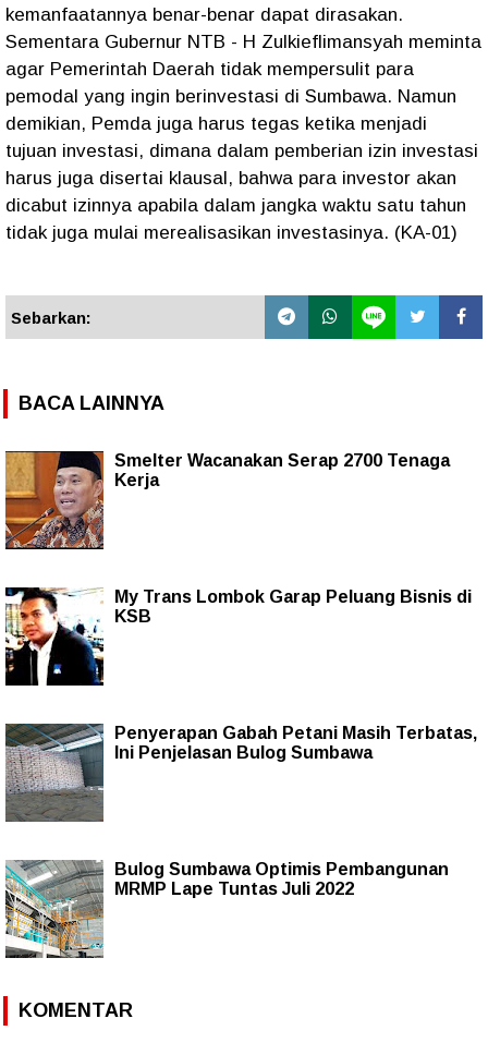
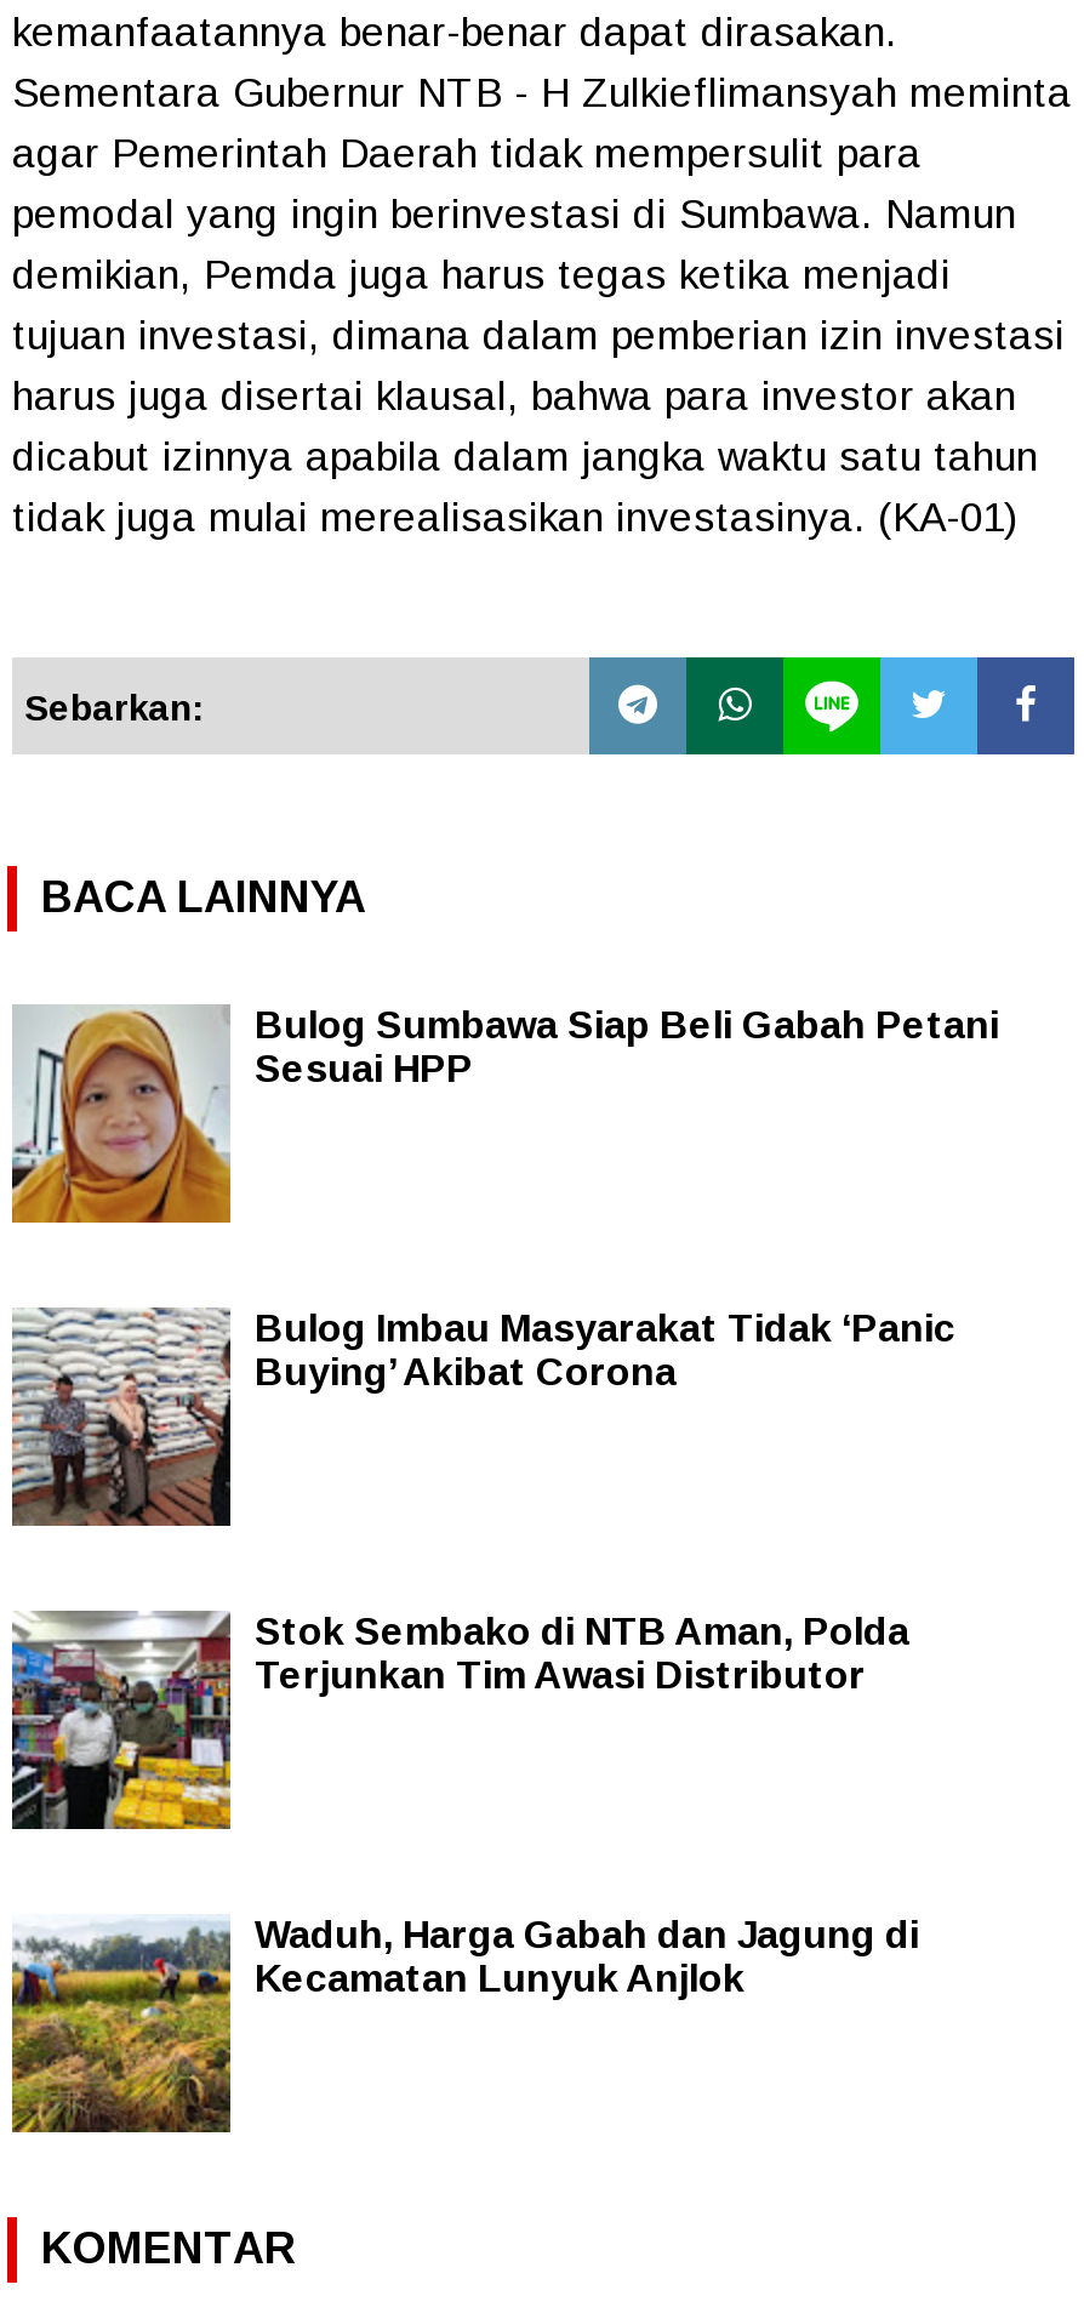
[4,450,450,550] [image] | Smelter Wacanakan Serap 2700 Tenaga | Kerja -> [10,1004,999,1225] [image] | Bulog Sumbawa Siap Beli Gabah Petani | Sesuai HPP
[4,586,472,687] [image] | My Trans Lombok Garap Peluang Bisnis di | KSB -> [10,1305,955,1528] [image] | Bulog Imbau Masyarakat Tidak ‘Panic | Buying’ Akibat Corona
[4,723,477,823] [image] | Penyerapan Gabah Petani Masih Terbatas, | Ini Penjelasan Bulog Sumbawa -> [10,1608,909,1831] [image] | Stok Sembako di NTB Aman, Polda | Terjunkan Tim Awasi Distributor
[4,859,449,959] [image] | Bulog Sumbawa Optimis Pembangunan | MRMP Lape Tuntas Juli 2022 -> [10,1914,919,2135] [image] | Waduh, Harga Gabah dan Jagung di | Kecamatan Lunyuk Anjlok

